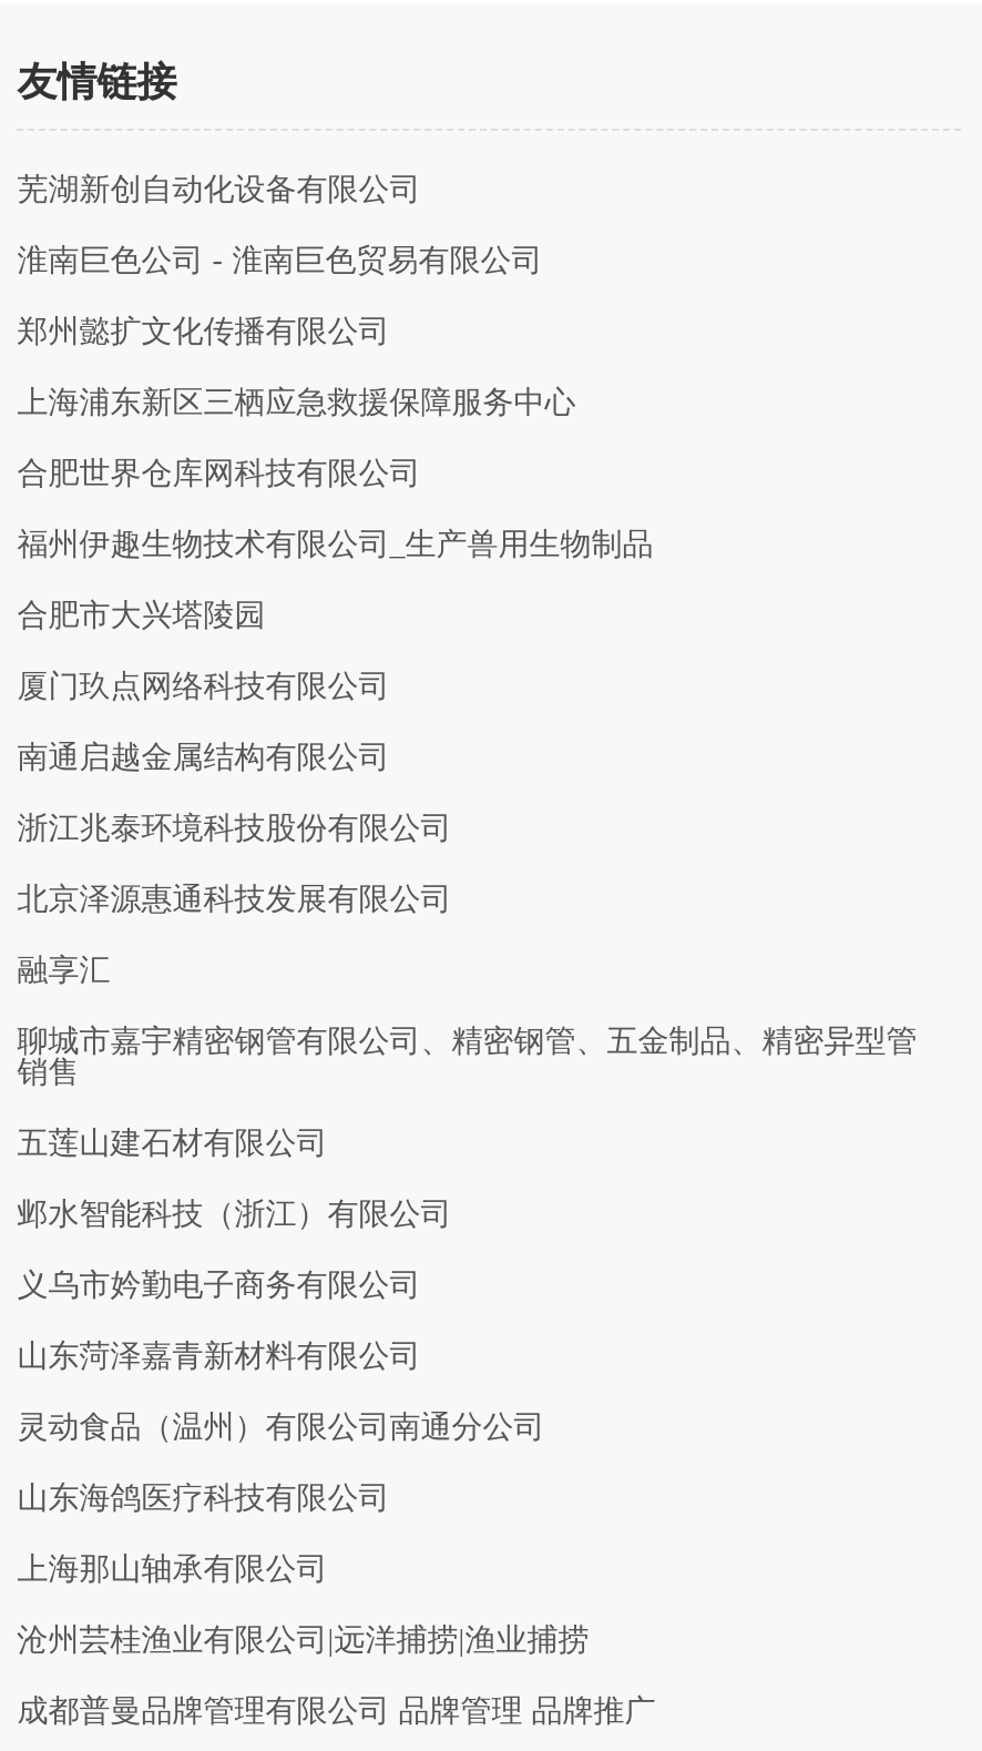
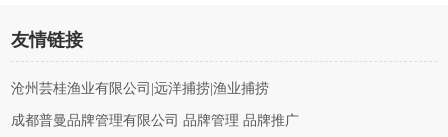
[17,173,917,1586] 芜湖新创自动化设备有限公司 | 淮南巨色公司 - 淮南巨色贸易有限公司 | 郑州懿扩文化传播有限公司 | 上海浦东新区三栖应急救援保障服务中心 | 合肥世界仓库网科技有限公司 | 福州伊趣生物技术有限公司_生产兽用生物制品 | 合肥市大兴塔陵园 | 厦门玖点网络科技有限公司 | 南通启越金属结构有限公司 | 浙江兆泰环境科技股份有限公司 | 北京泽源惠通科技发展有限公司 | 融享汇 | 聊城市嘉宇精密钢管有限公司、精密钢管、五金制品、精密异型管 | 销售 | 五莲山建石材有限公司 | 邺水智能科技（浙江）有限公司 | 义乌市妗勤电子商务有限公司 | 山东菏泽嘉青新材料有限公司 | 灵动食品（温州）有限公司南通分公司 | 山东海鸽医疗科技有限公司 | 上海那山轴承有限公司 -> none

